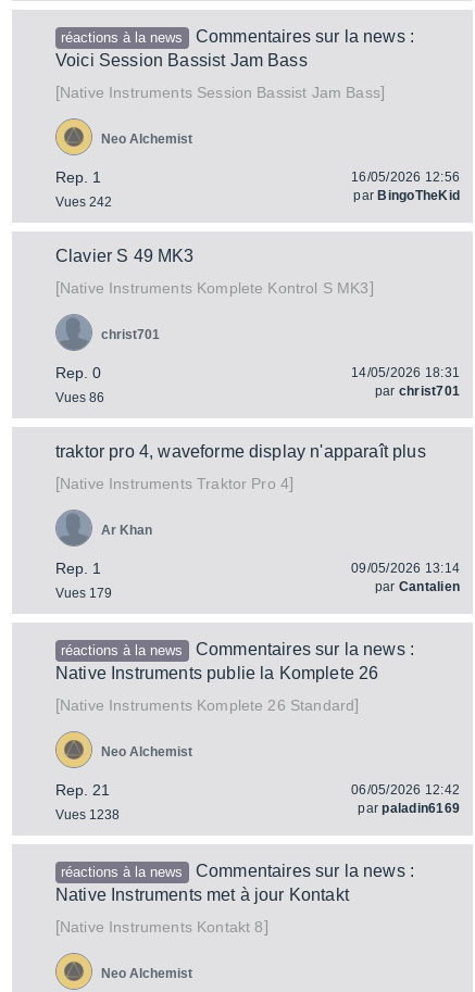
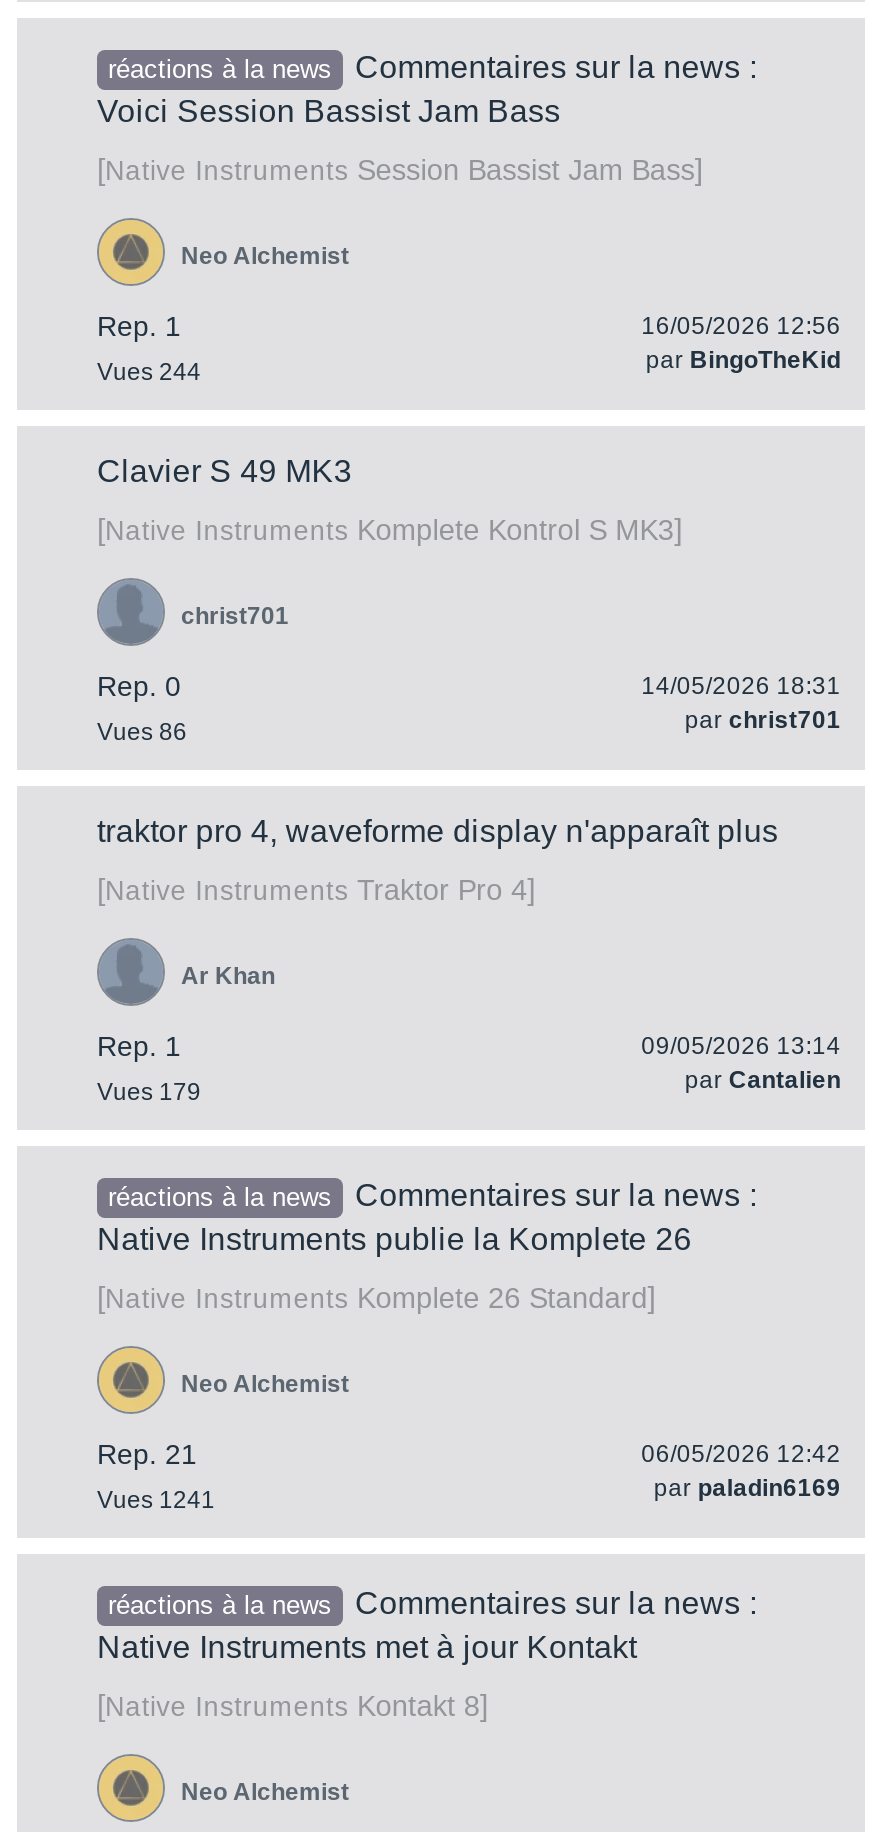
[55,194,112,210] Vues 242 -> [97,358,201,386] Vues 244
[55,807,120,823] Vues 1238 -> [97,1486,215,1514] Vues 1241

